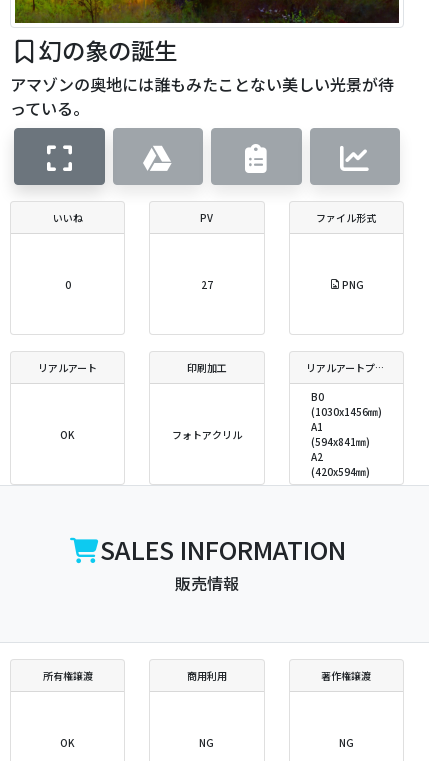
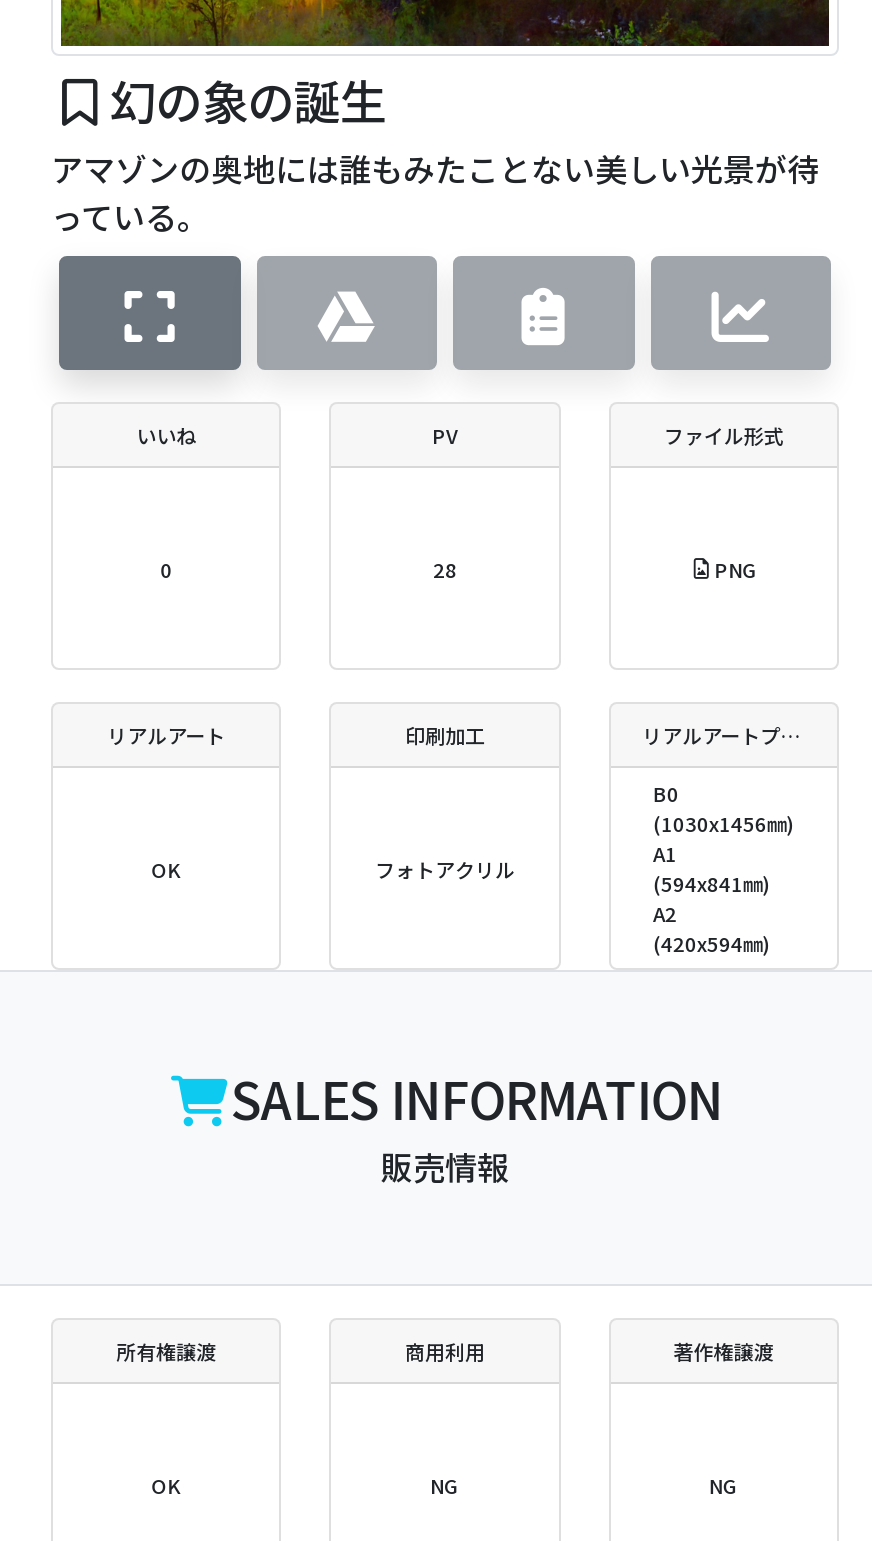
[201,276,213,291] 27 -> [433,553,457,583] 28

